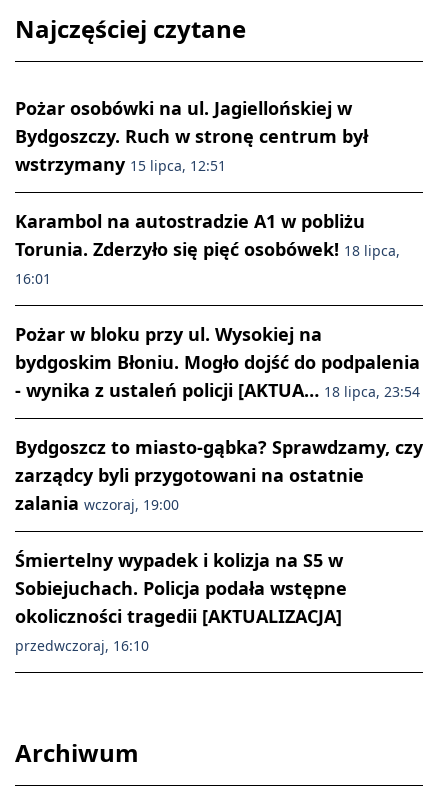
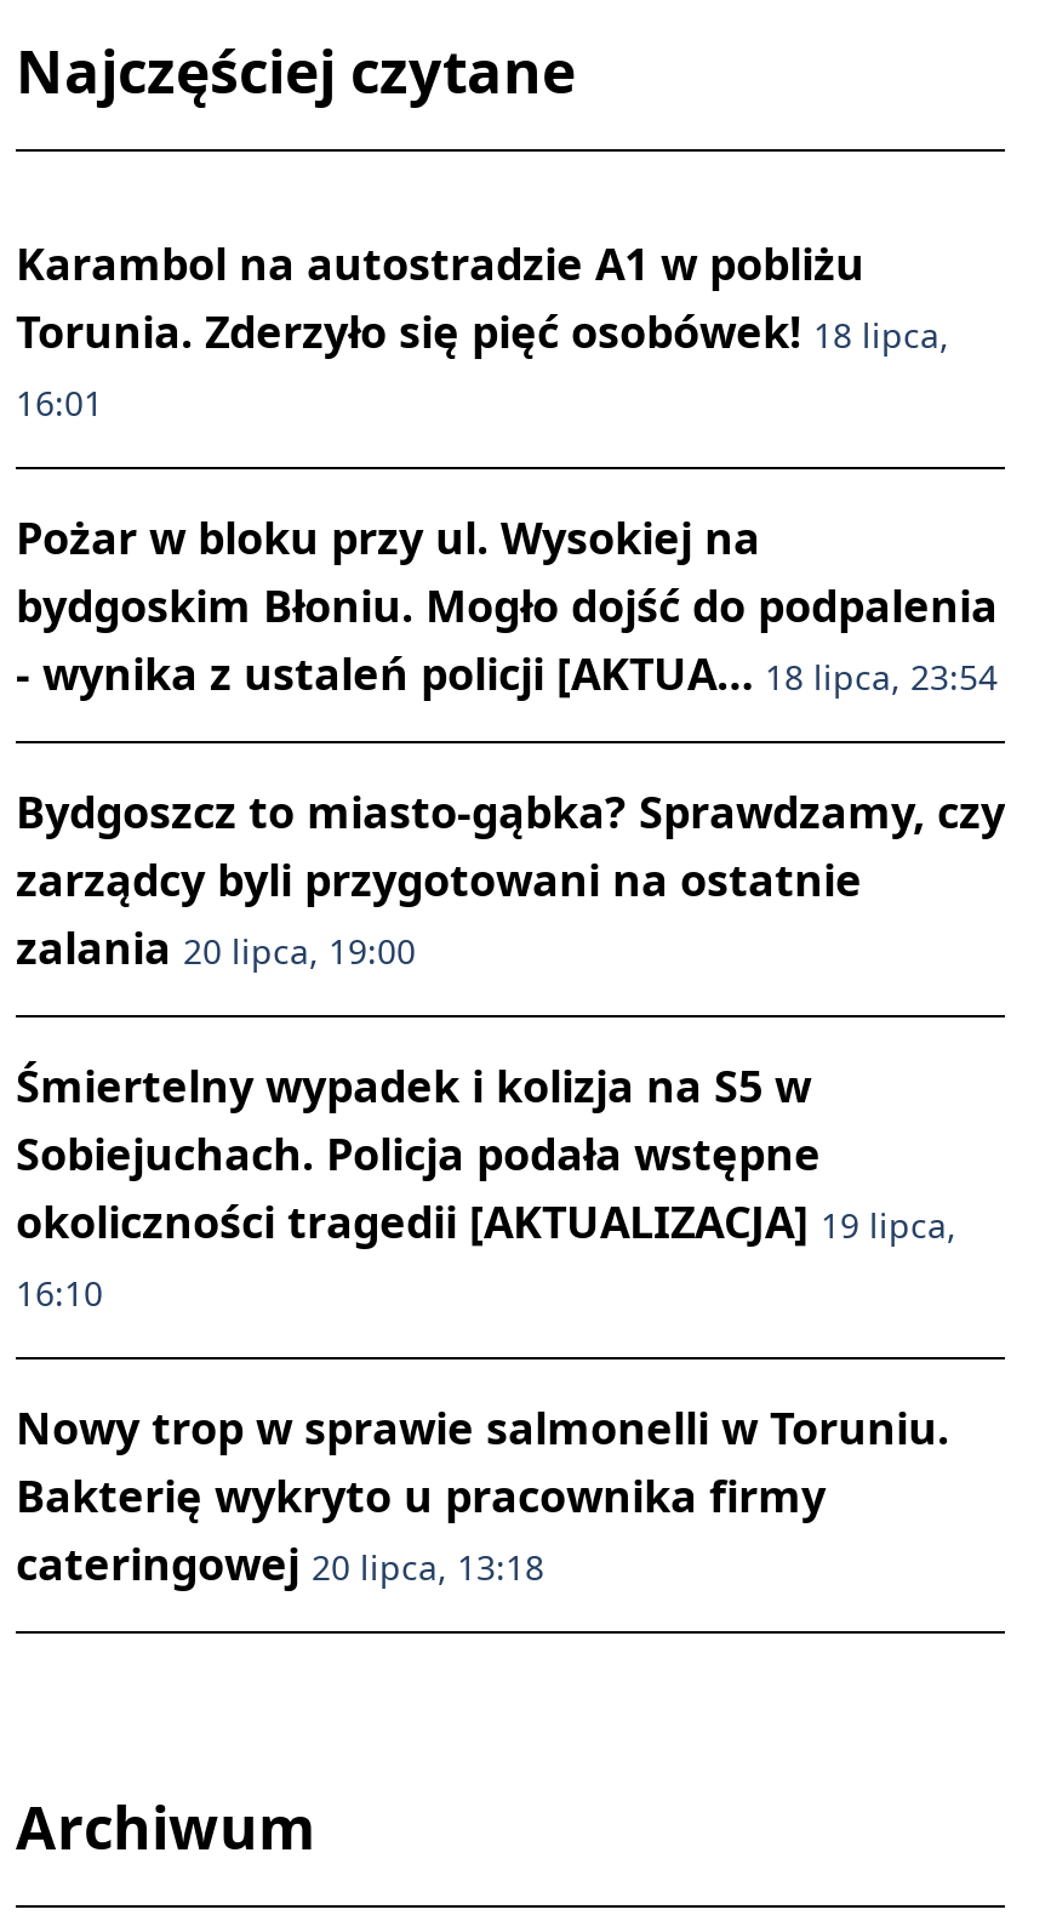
[15,96,368,176] Pożar osobówki na ul. Jagiellońskiej w | Bydgoszczy. Ruch w stronę centrum był | wstrzymany 15 lipca, 12:51 -> none
moved [15,209,423,487] -> [16,234,1005,908]: Karambol na autostradzie A1 w pobliżu | Torunia. Zderzyło się pięć osobówek! 18 lipca, | 16:01 | Pożar w bloku przy ul. Wysokiej na | bydgoskim Błoniu. Mogło dojść do podpalenia | - wynika z ustaleń policji [AKTUA… 18 lipca, 23:54 | Bydgoszcz to miasto-gąbka? Sprawdzamy, czy | zarządcy byli przygotowani na ostatnie
[15,491,179,515] zalania wczoraj, 19:00 -> [16,918,416,976] zalania 20 lipca, 19:00
moved [15,548,347,600] -> [16,1056,821,1182]: Śmiertelny wypadek i kolizja na S5 w | Sobiejuchach. Policja podała wstępne
[15,604,342,655] okoliczności tragedii [AKTUALIZACJA] | przedwczoraj, 16:10 -> [16,1192,956,1592] okoliczności tragedii [AKTUALIZACJA] 19 lipca, | 16:10 | Nowy trop w sprawie salmonelli w Toruniu. | Bakterię wykryto u pracownika firmy | cateringowej 20 lipca, 13:18

